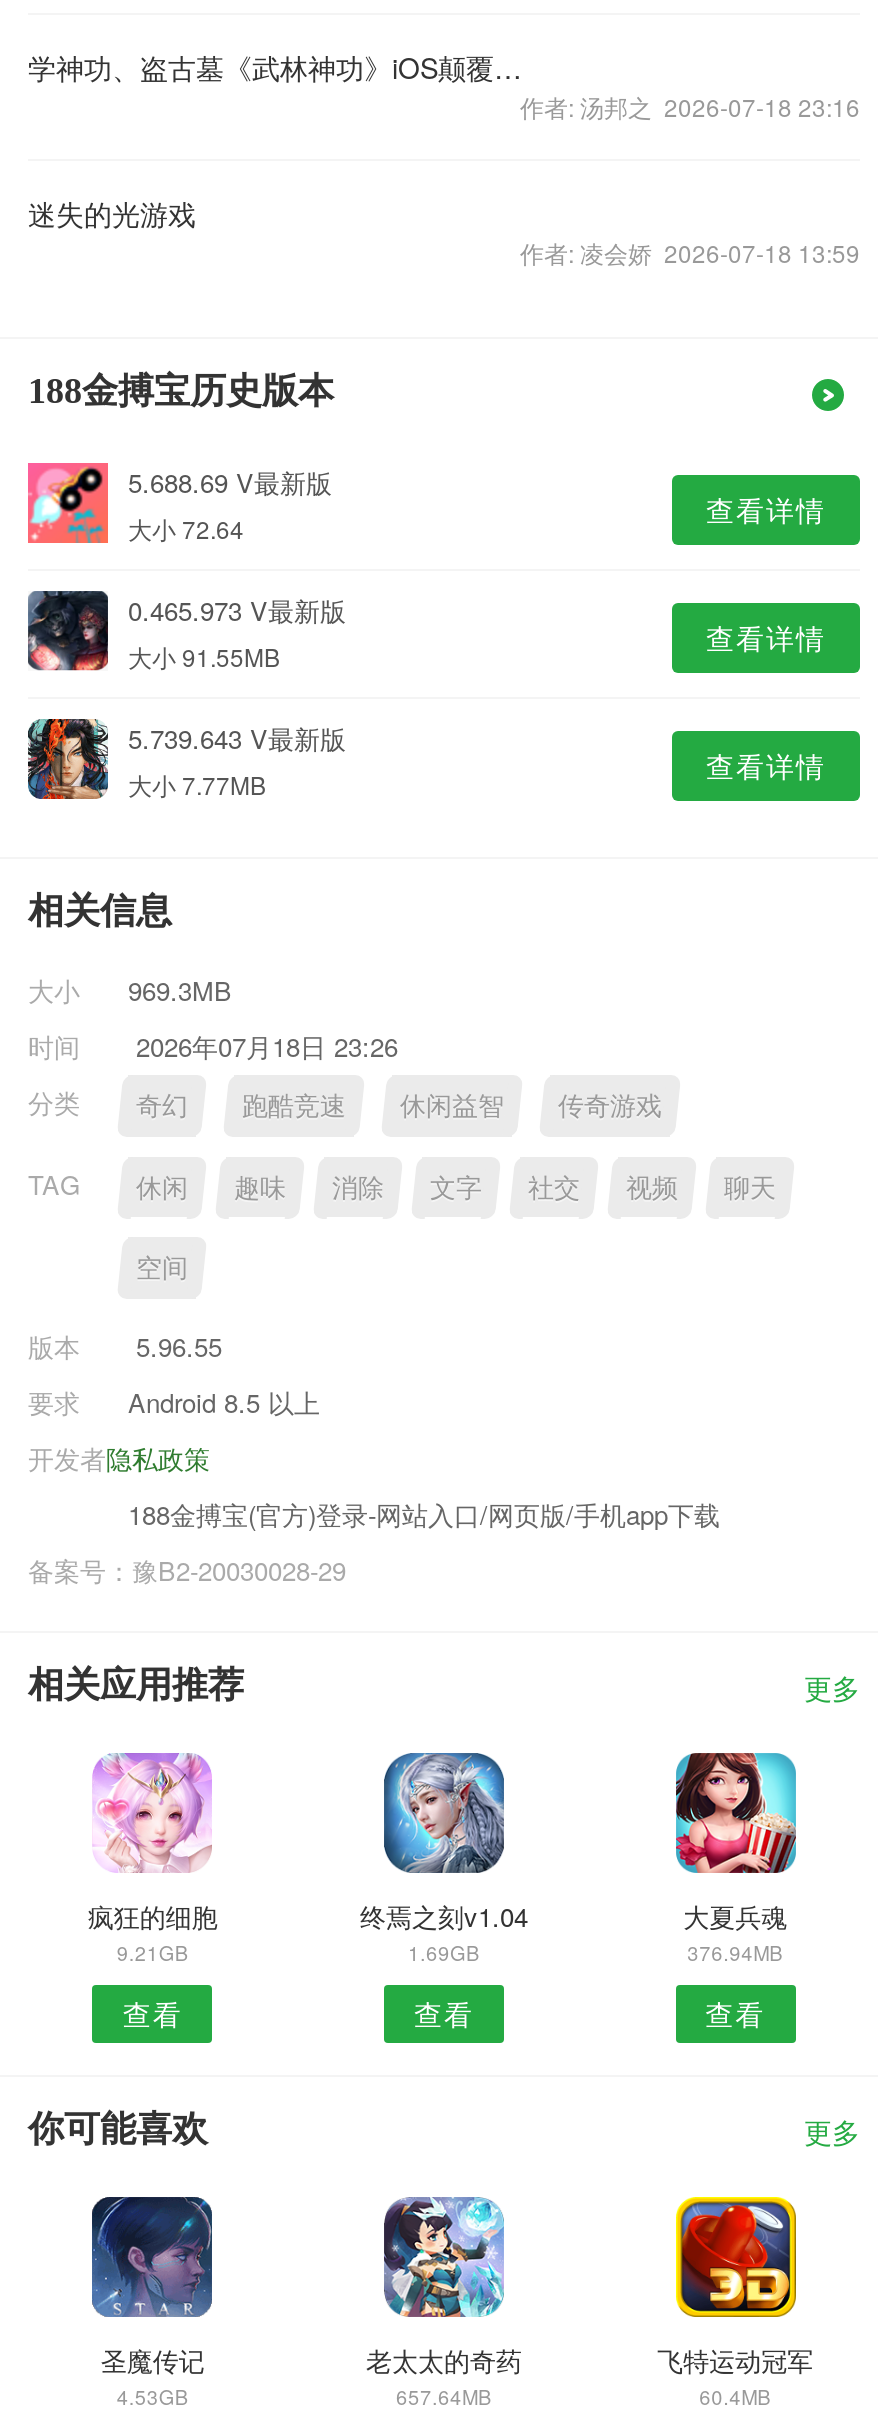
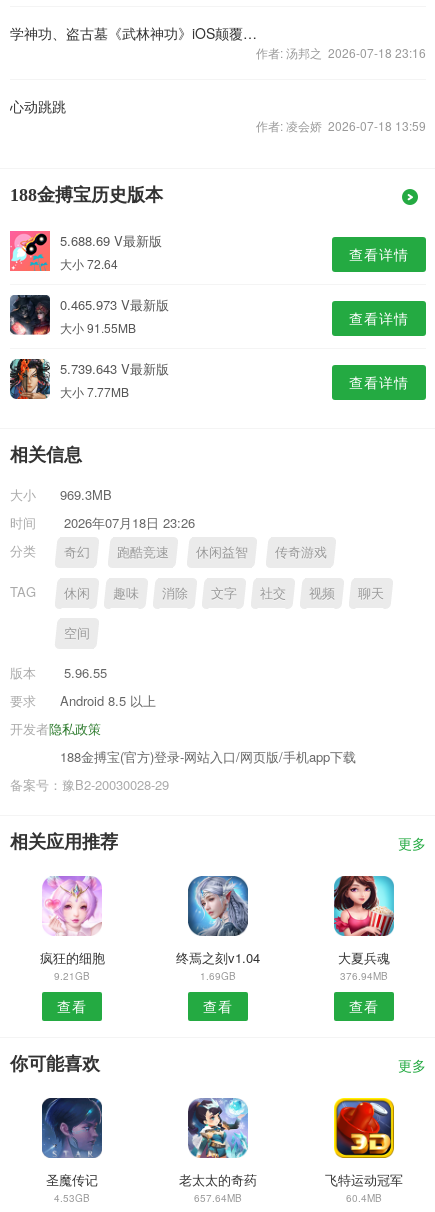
[28,193,196,233] 迷失的光游戏 -> [10,96,66,116] 心动跳跳

